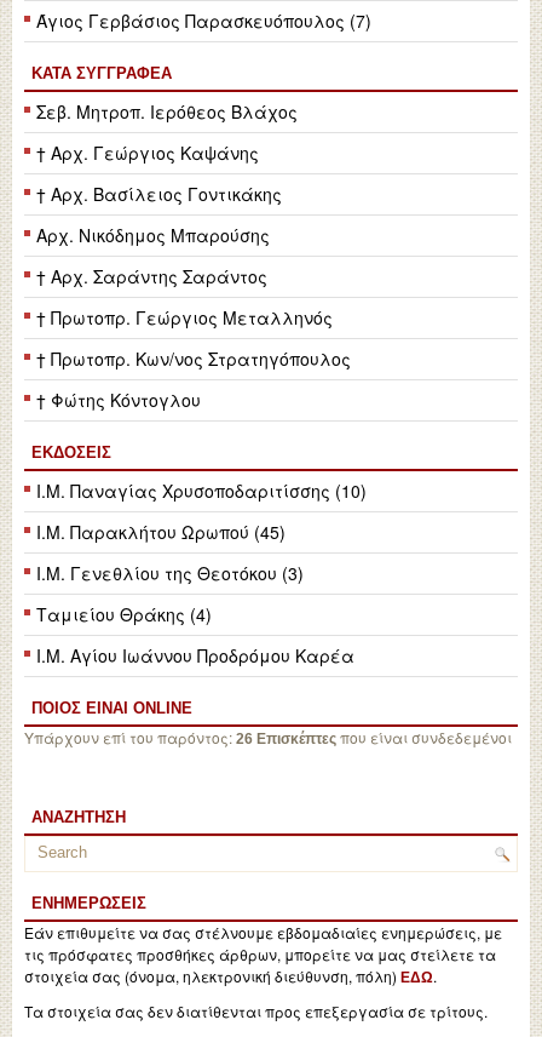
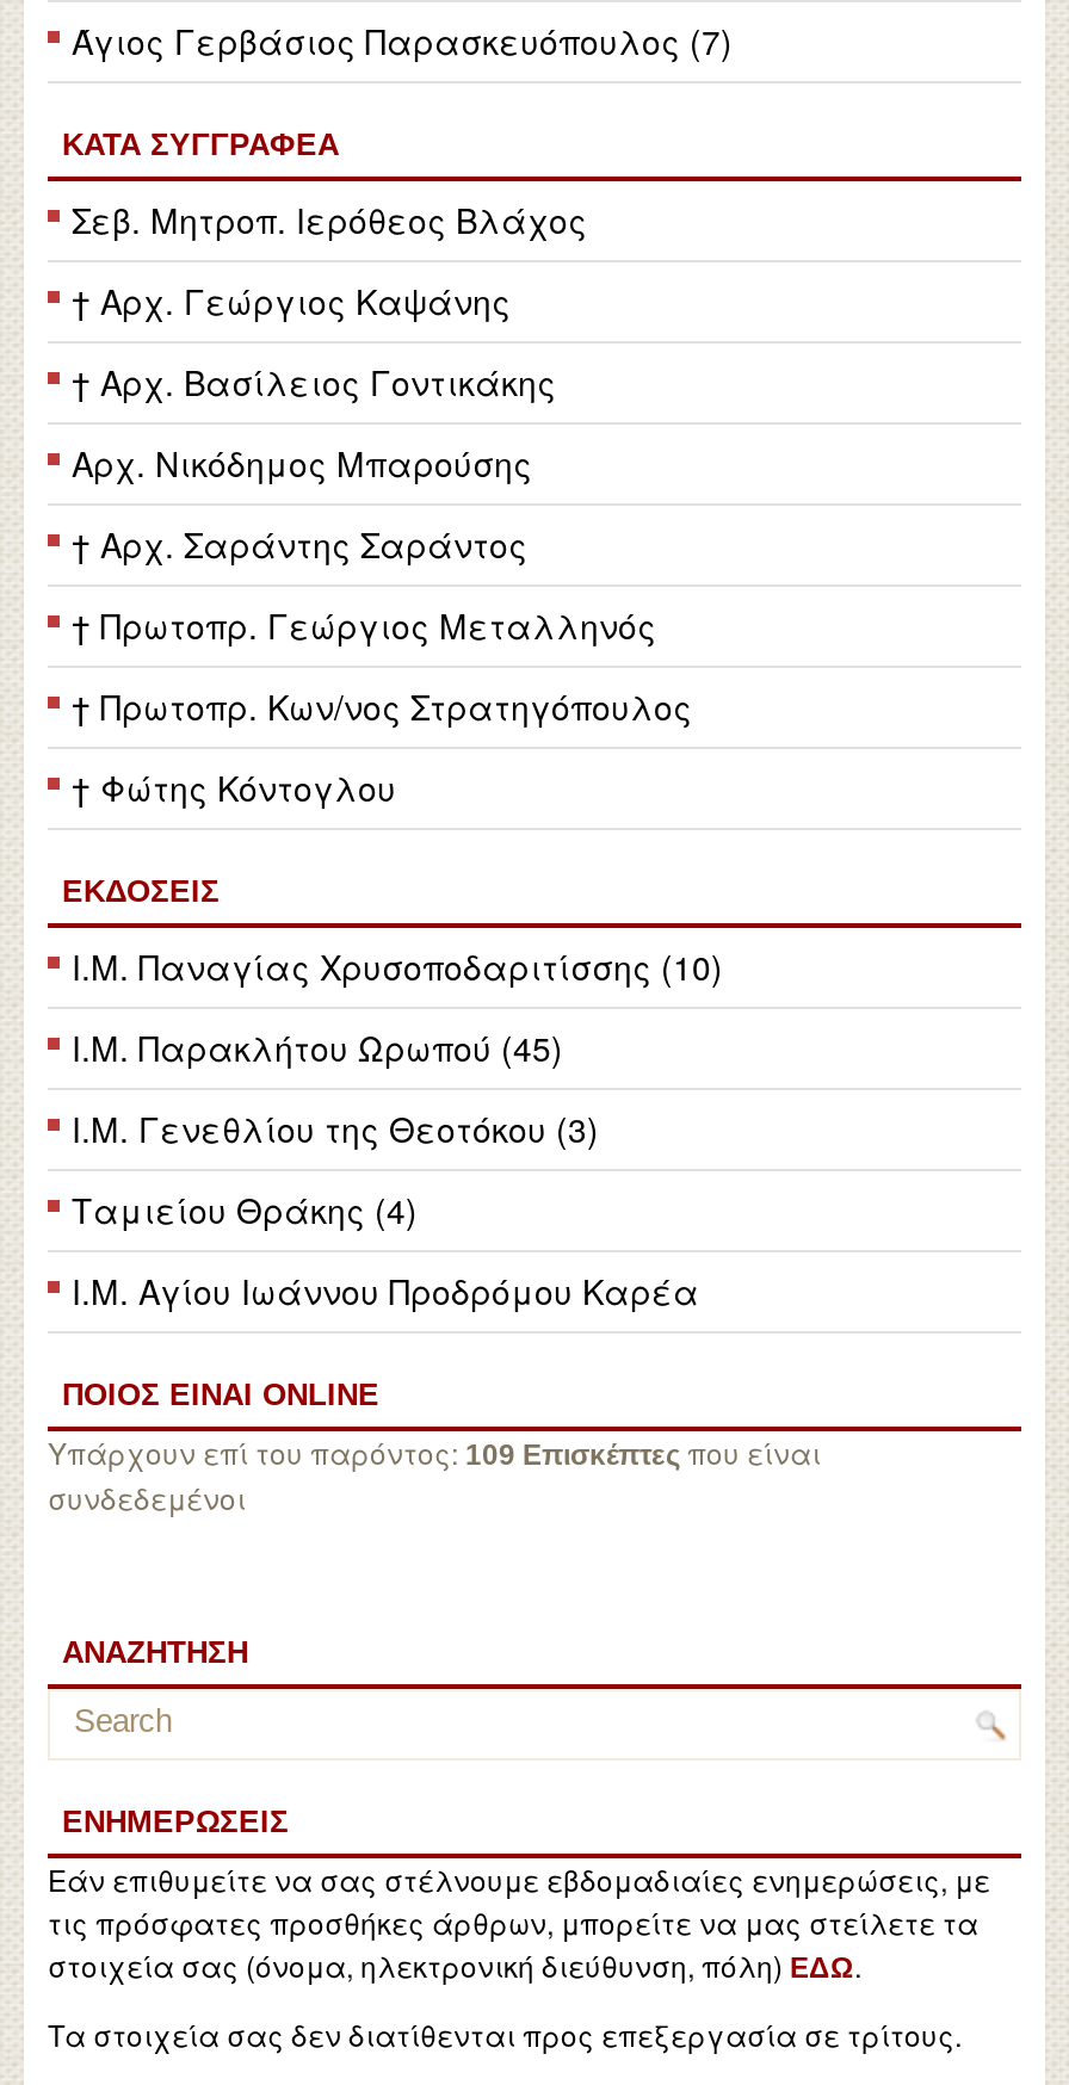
[24,727,512,748] Υπάρχουν επί του παρόντος:26 Επισκέπτεςπου είναι συνδεδεμένοι -> [48,1432,821,1517] Υπάρχουν επί του παρόντος:109 Επισκέπτεςπου είναι | συνδεδεμένοι

